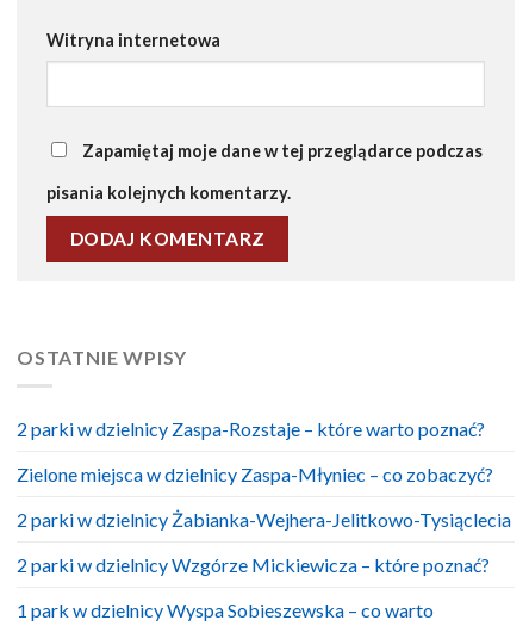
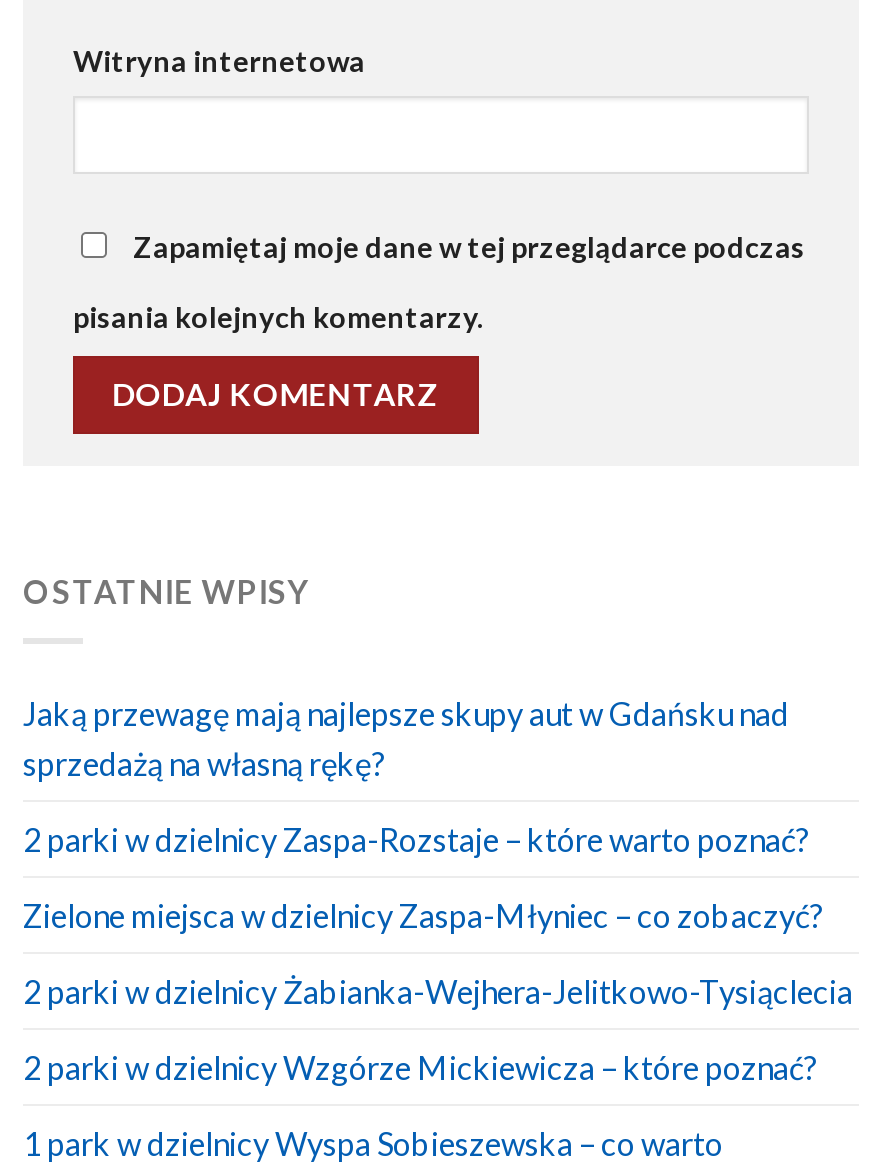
none -> [23,693,789,781] Jaką przewagę mają najlepsze skupy aut w Gdańsku nad | sprzedażą na własną rękę?

